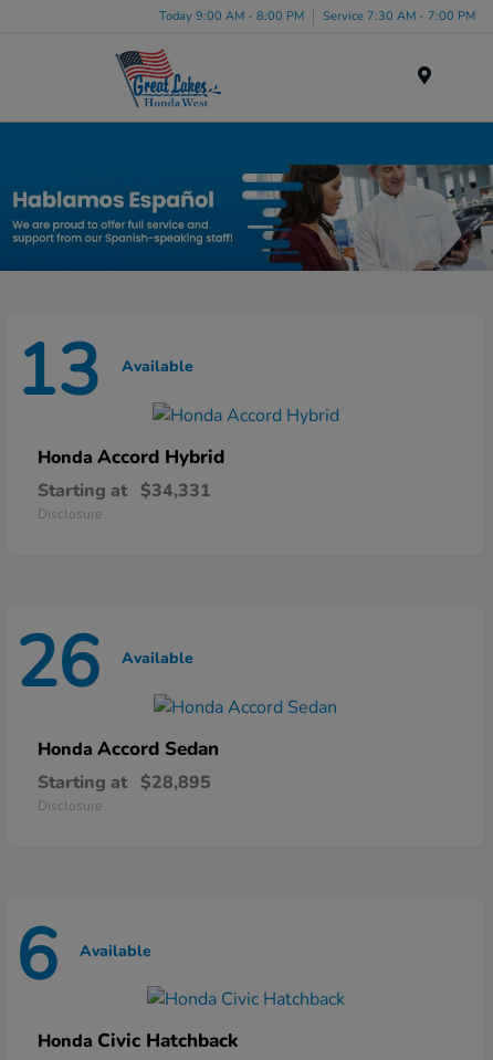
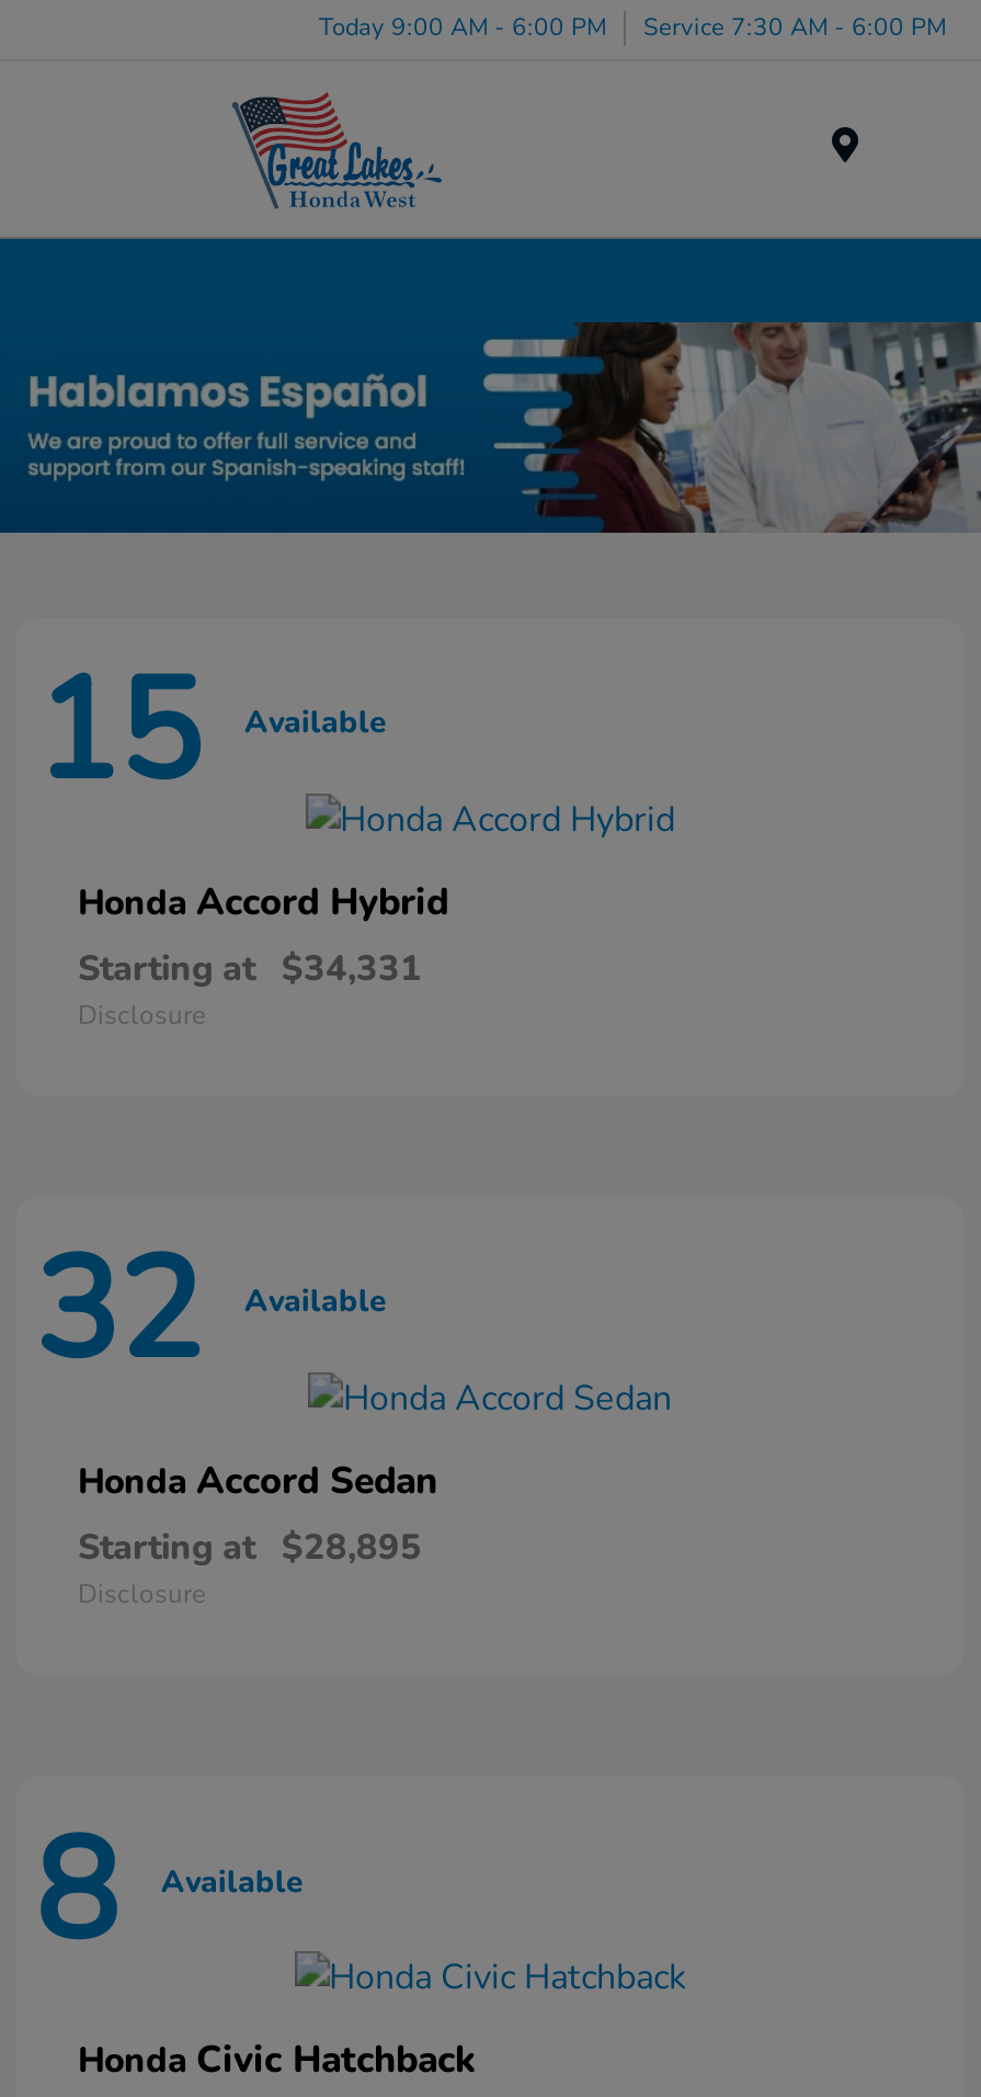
[159,7,304,24] Today 9:00 AM - 8:00 PM -> [319,10,606,43] Today 9:00 AM - 6:00 PM
[323,7,475,24] Service 7:30 AM - 7:00 PM -> [643,10,946,43] Service 7:30 AM - 6:00 PM
[15,323,193,420] 13 Available -> [34,636,387,829] 15 Available
[15,615,193,712] 26 Available -> [34,1215,387,1408] 32 Available
[15,907,151,1004] 6 Available -> [34,1794,304,1987] 8 Available

